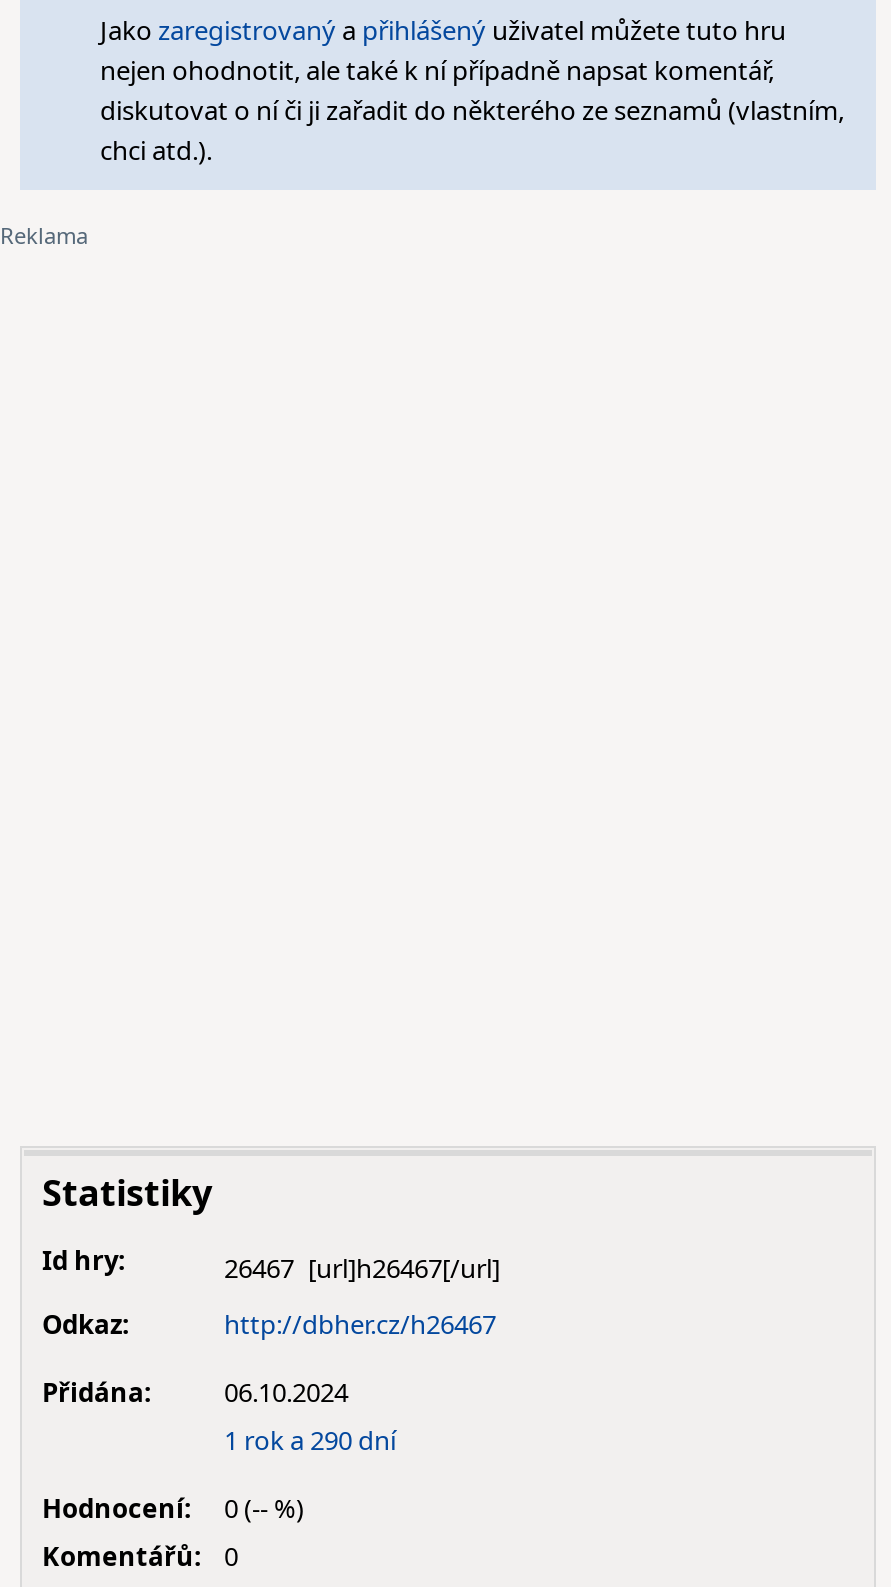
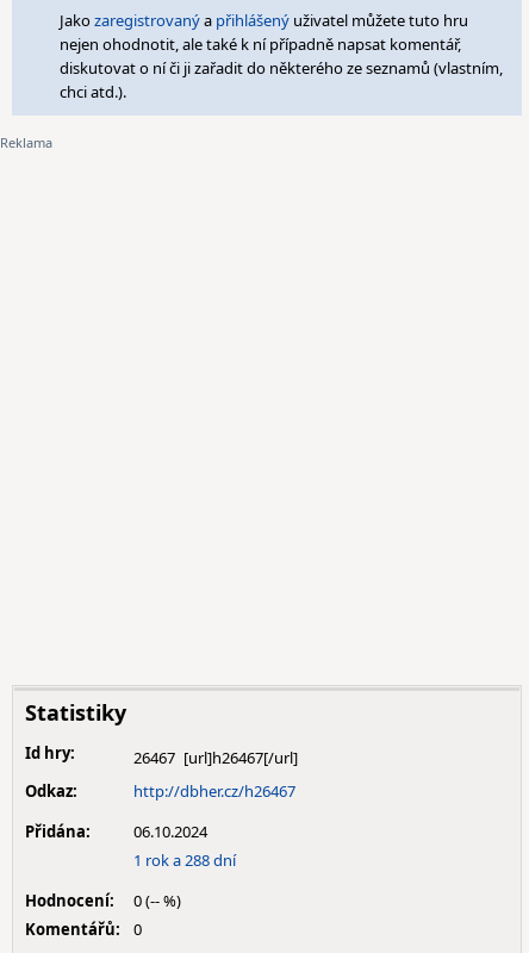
[224,1422,396,1458] 1 rok a 290 dní -> [133,849,236,871] 1 rok a 288 dní

